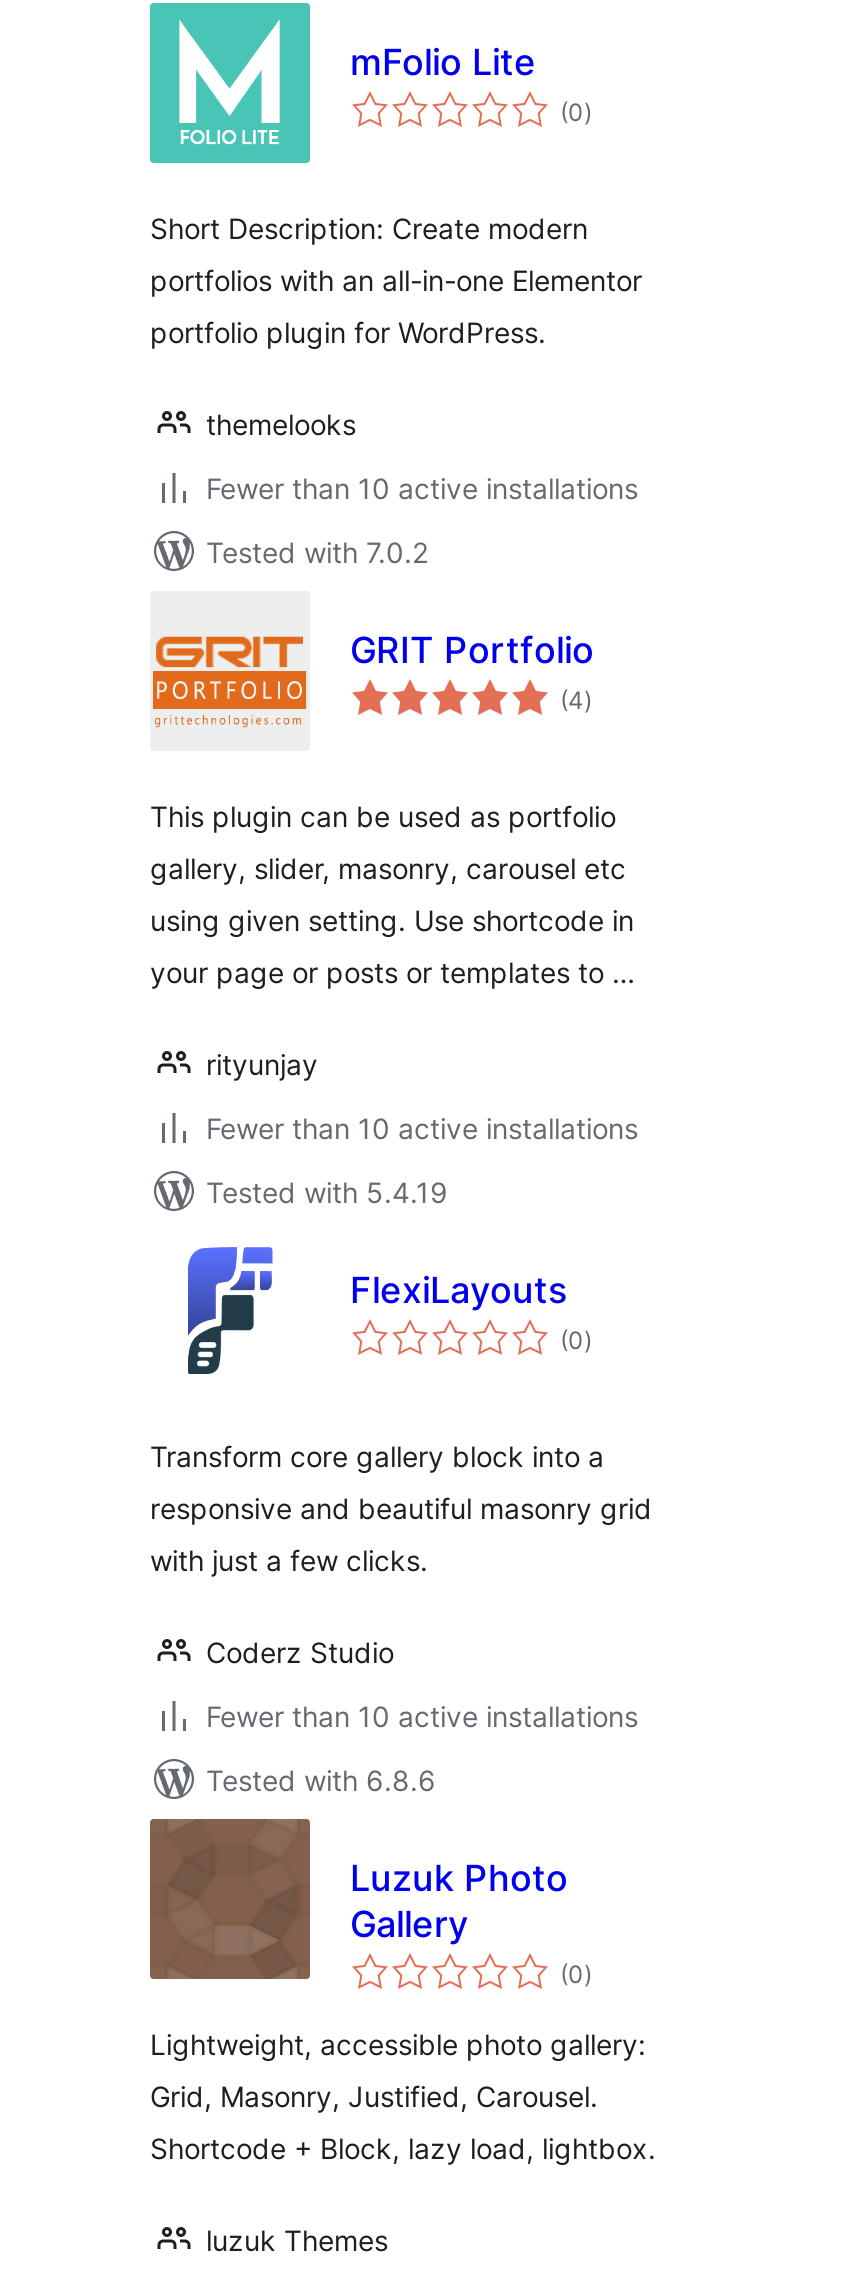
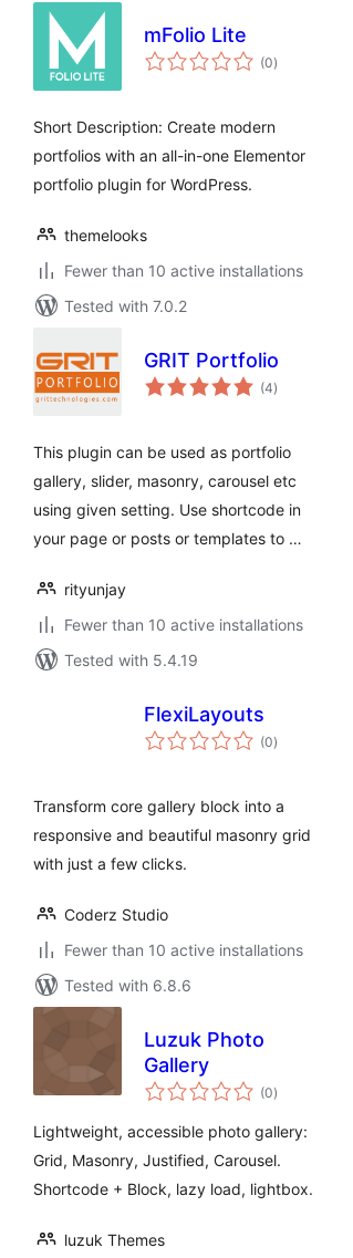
[186,1245,274,1377] [image] -> none

